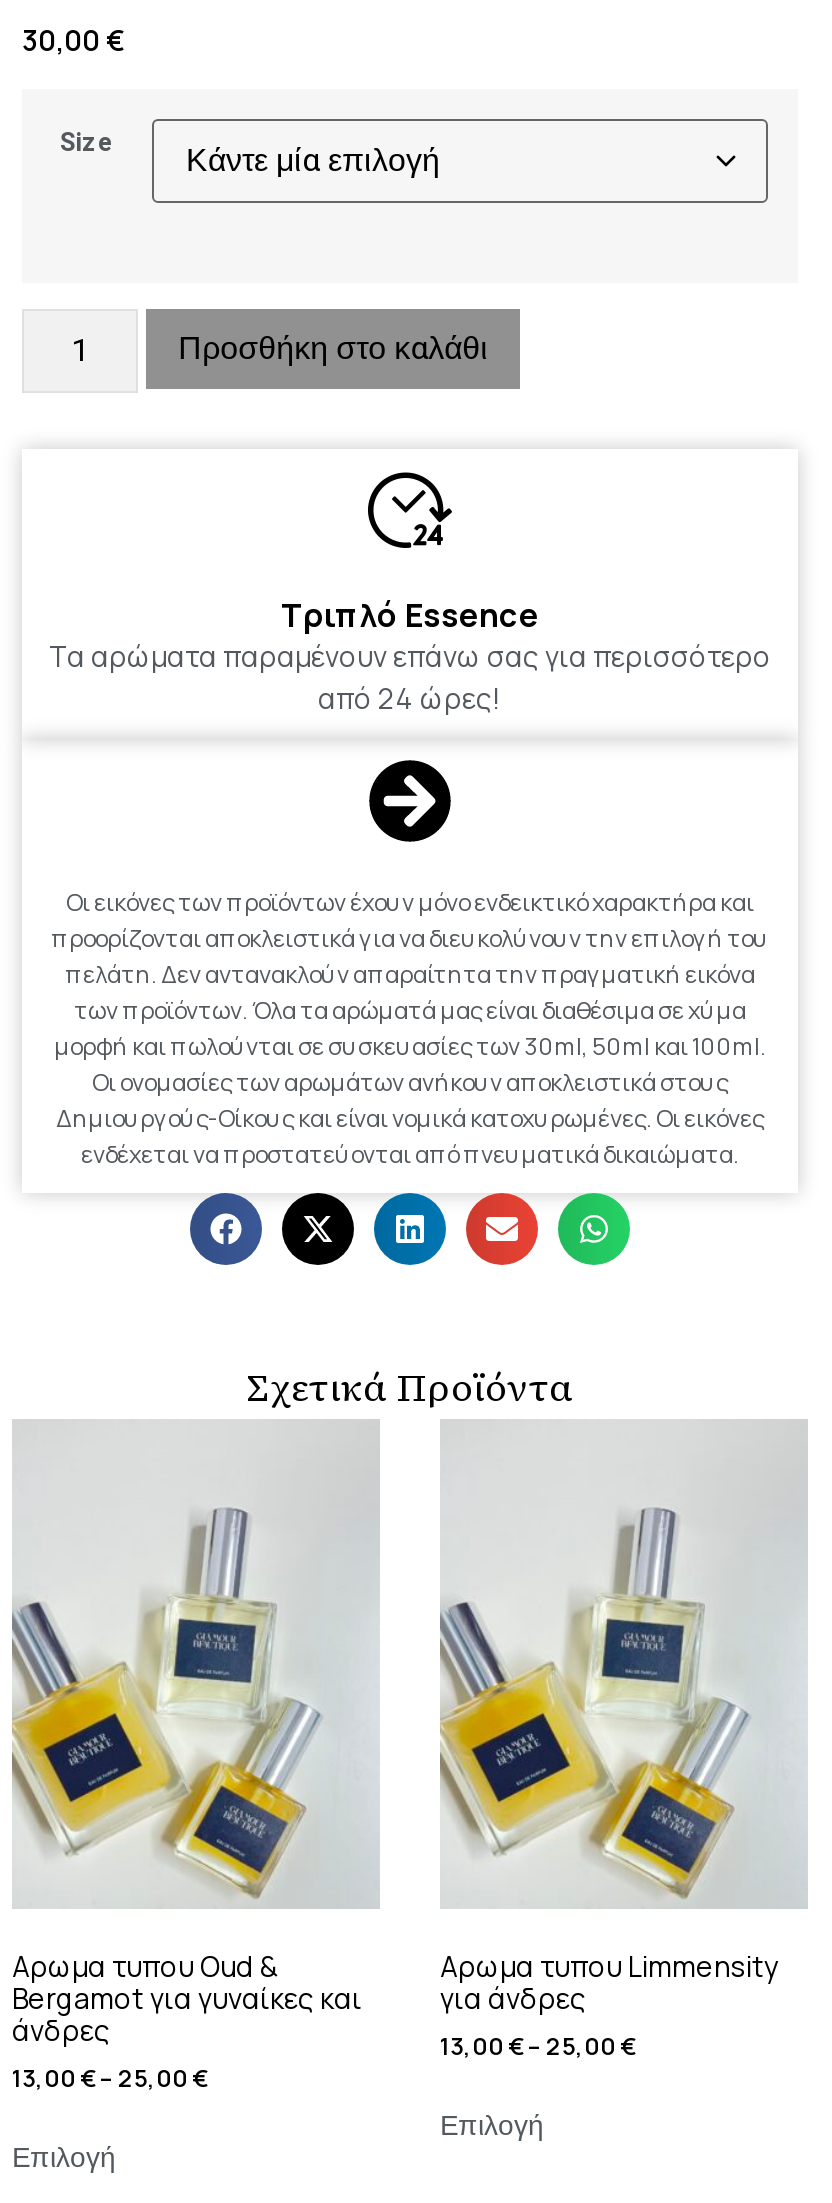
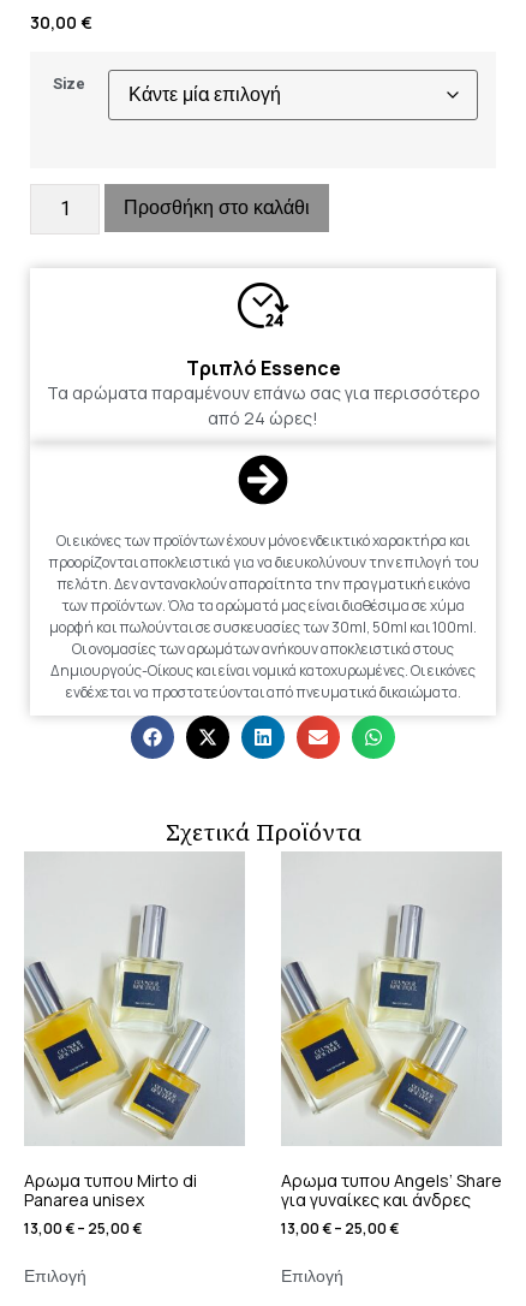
[12,1947,362,2049] Αρωμα τυπου Oud & | Bergamot για γυναίκες και | άνδρες -> [24,1169,197,1211] Αρωμα τυπου Mirto di | Panarea unisex
[440,1947,778,2017] Αρωμα τυπου Limmensity | για άνδρες -> [281,1169,502,1211] Αρωμα τυπου Angels’ Share | για γυναίκες και άνδρες

